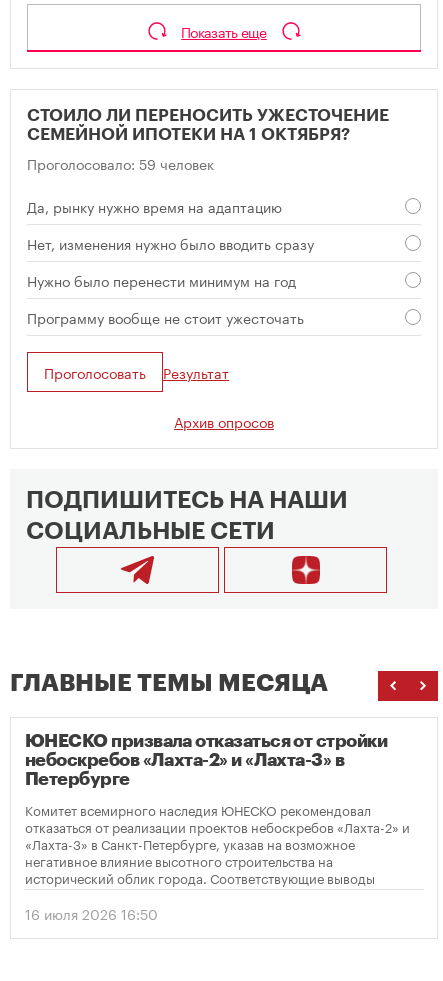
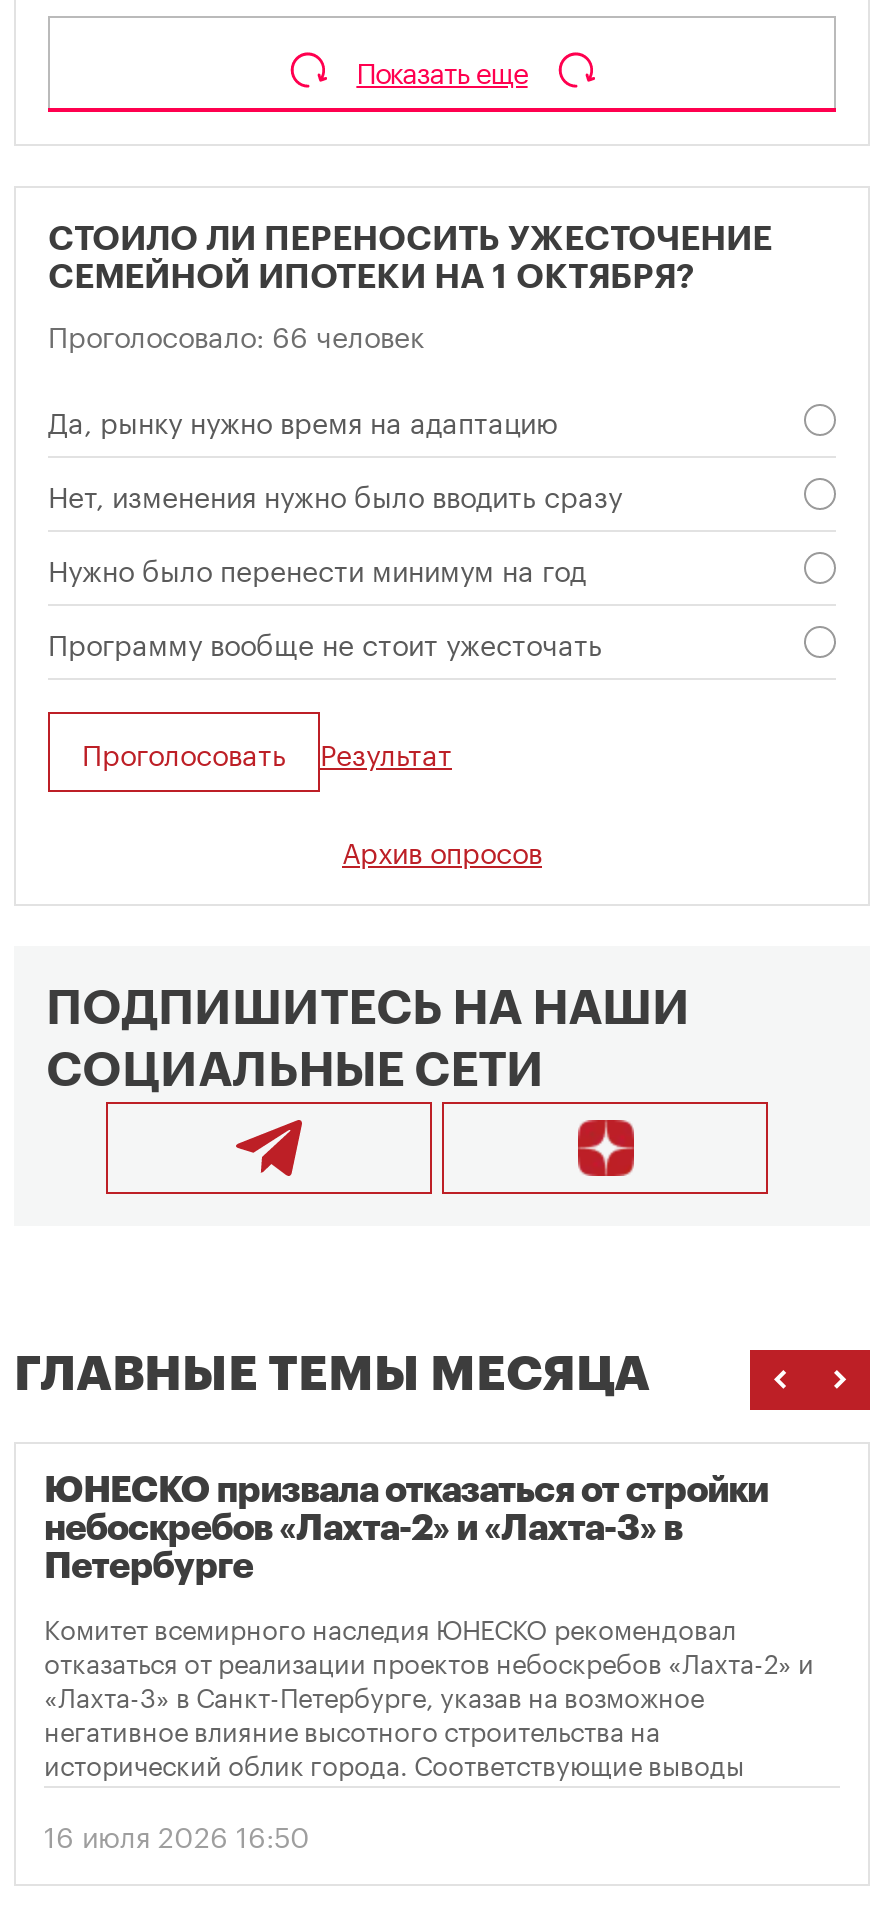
[27,152,214,174] Проголосовало: 59 человек -> [48,312,424,356] Проголосовало: 66 человек

